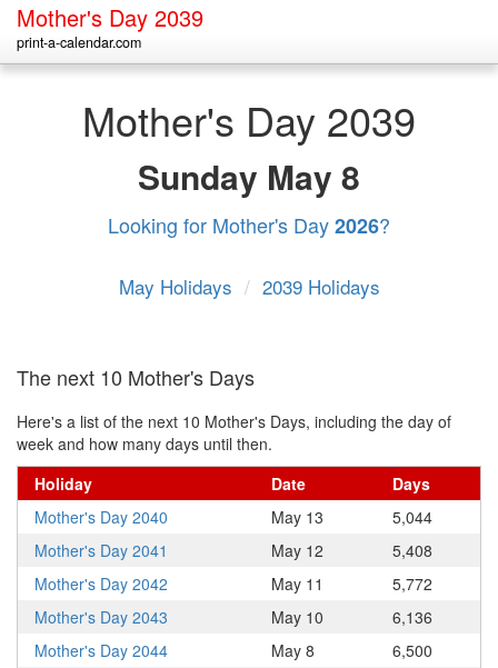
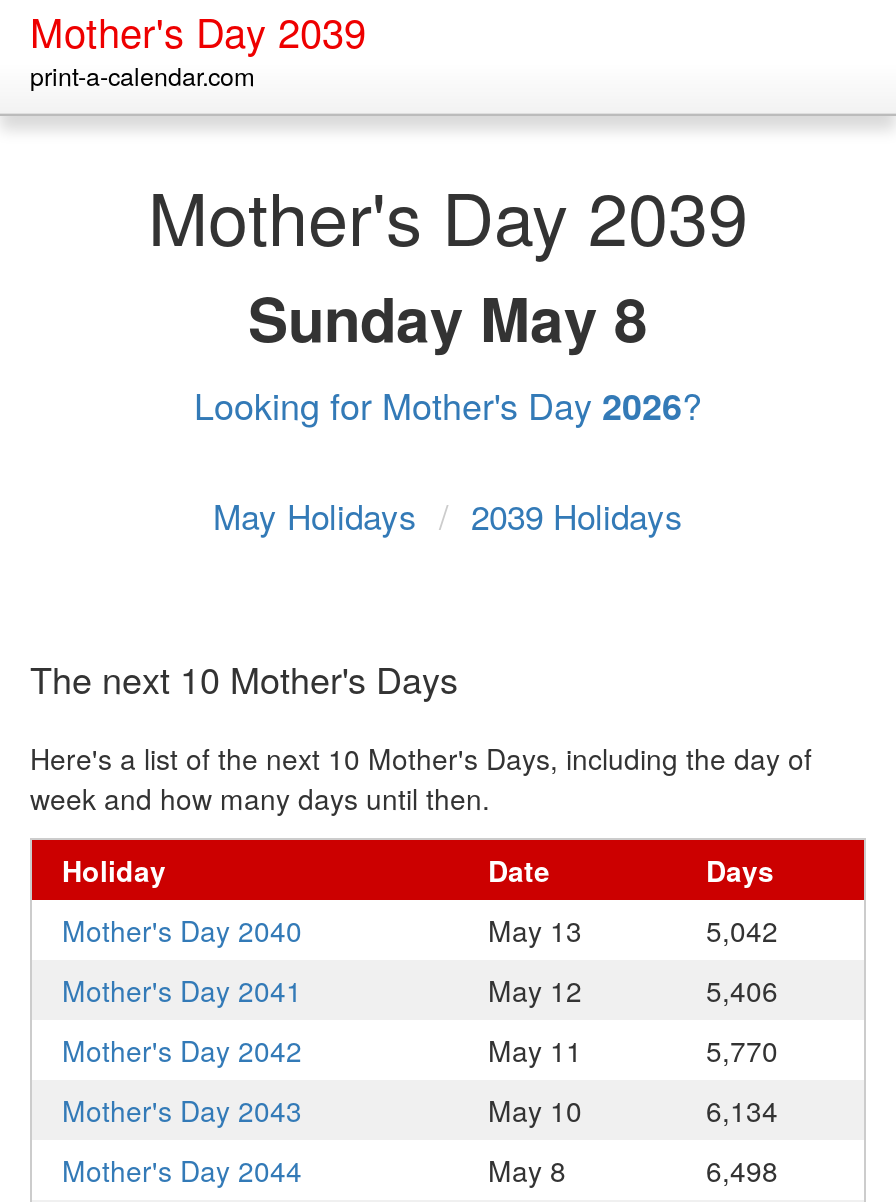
[392,506,432,528] 5,044 -> [706,910,778,950] 5,042
[392,539,432,561] 5,408 -> [706,970,778,1010] 5,406
[392,572,432,595] 5,772 -> [706,1030,778,1070] 5,770
[392,606,432,628] 6,136 -> [706,1090,778,1130] 6,134
[392,639,432,661] 6,500 -> [706,1150,778,1190] 6,498

